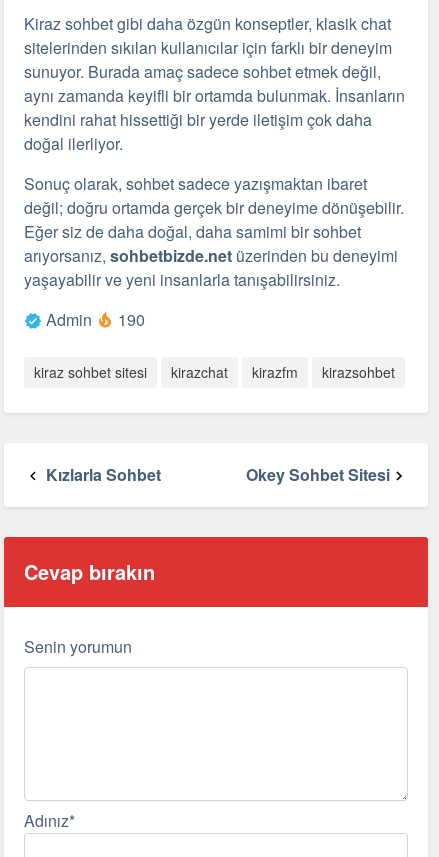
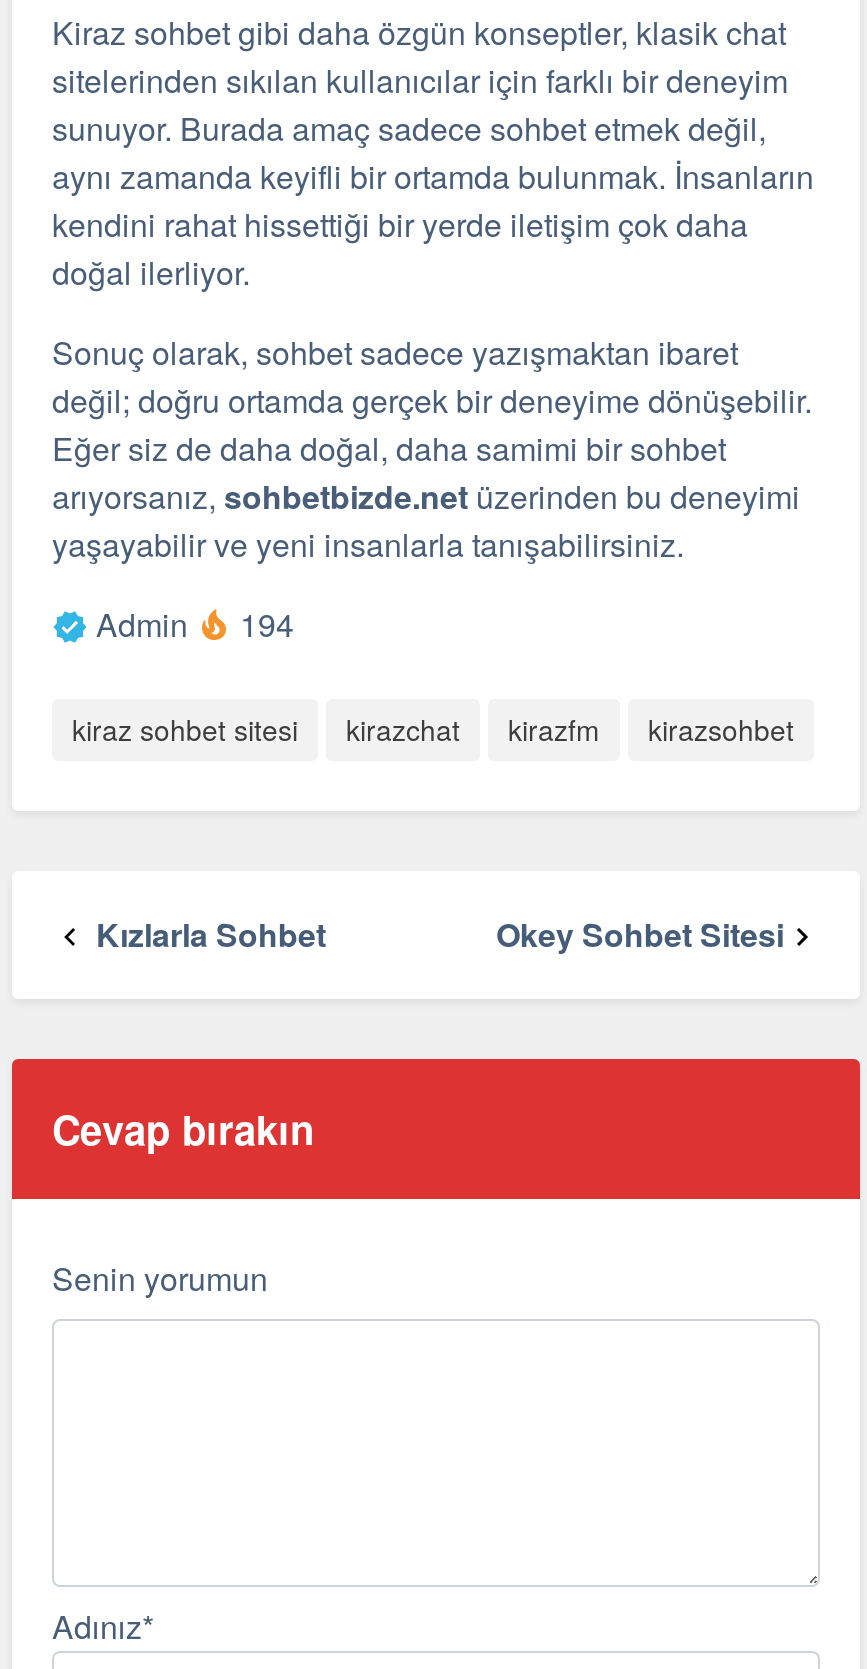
[46,308,145,331] Admin 190 -> [96,601,294,647] Admin 194

